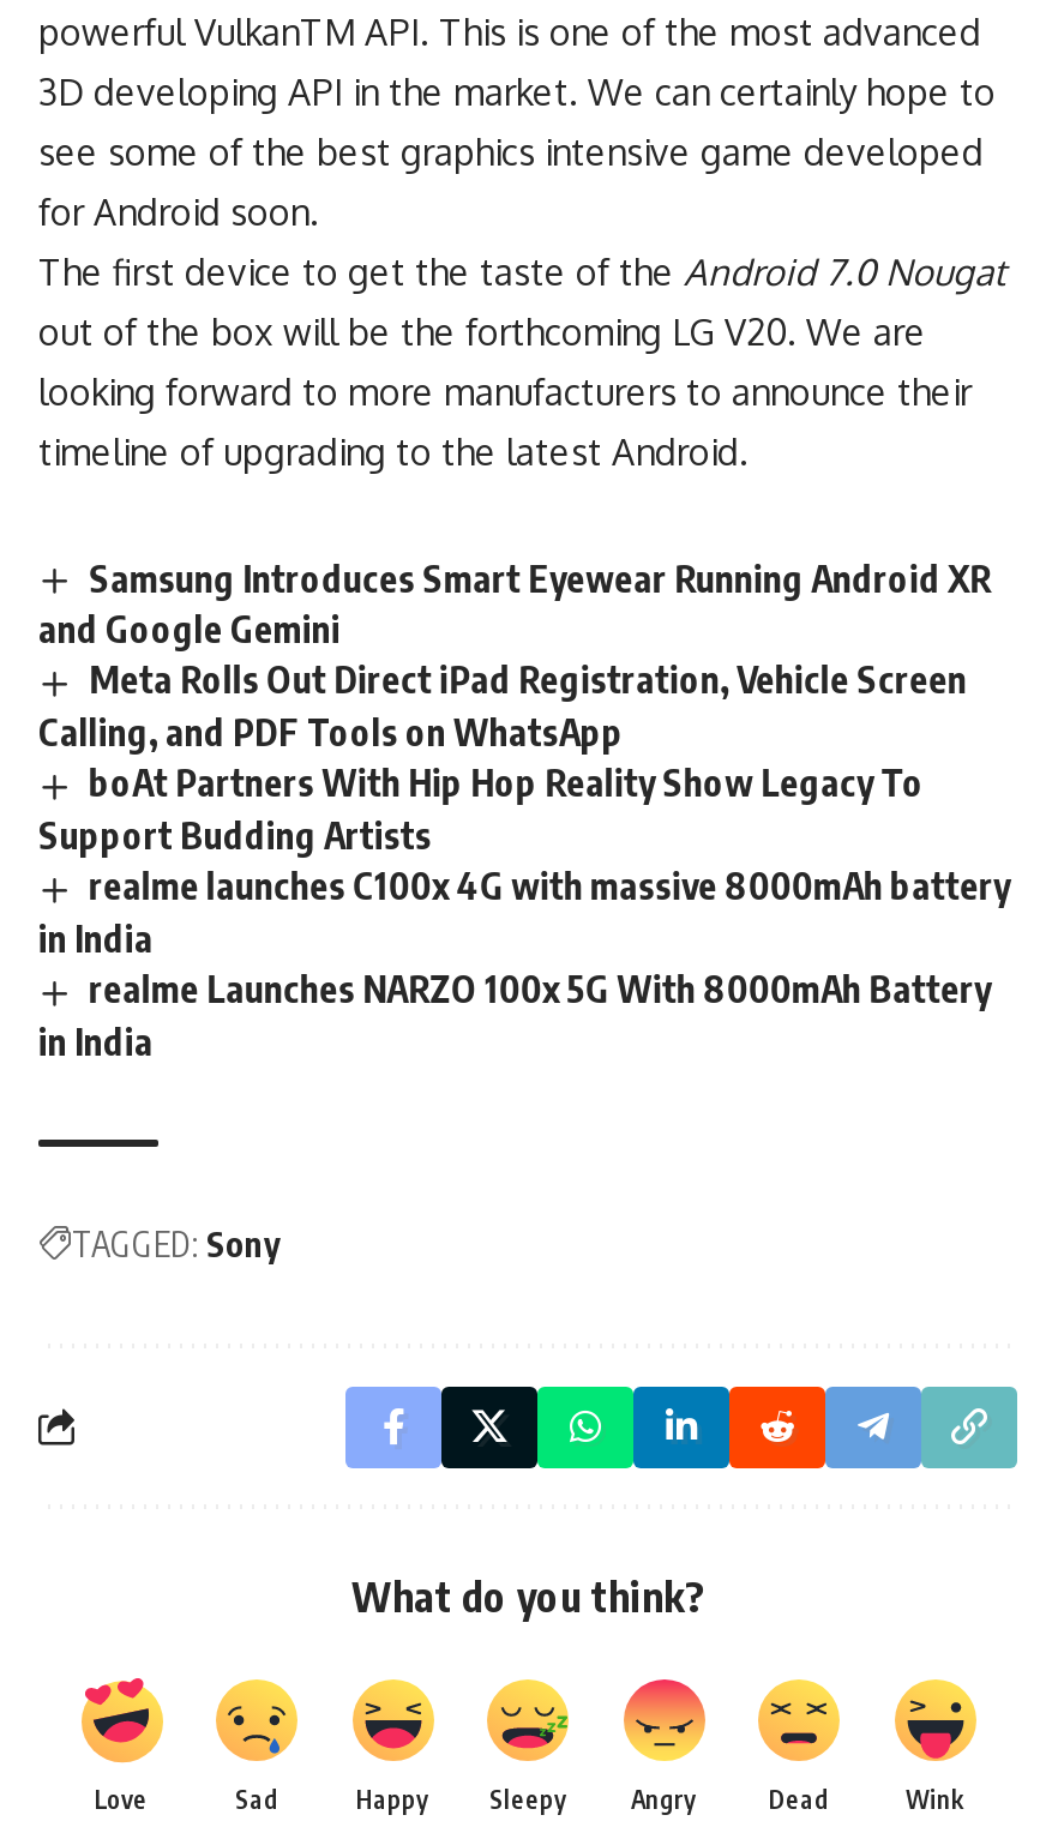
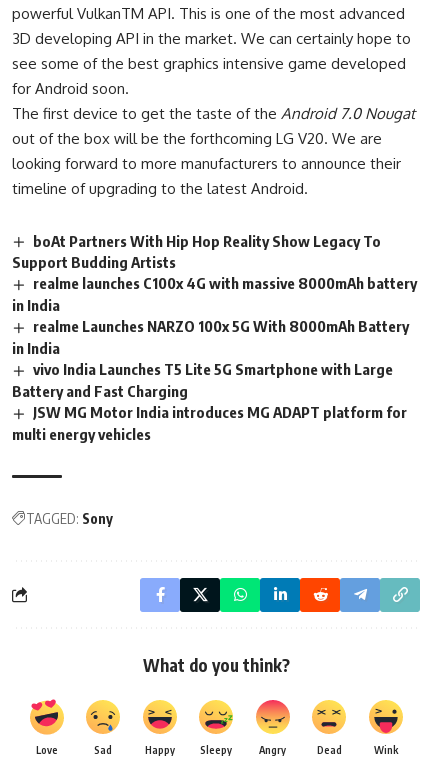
[38,555,991,754] Samsung Introduces Smart Eyewear Running Android XR | and Google Gemini | Meta Rolls Out Direct iPad Registration, Vehicle Screen | Calling, and PDF Tools on WhatsApp -> none
moved [38,761,1010,1063] -> [12,231,417,357]: boAt Partners With Hip Hop Reality Show Legacy To | Support Budding Artists | realme launches C100x 4G with massive 8000mAh battery | in India | realme Launches NARZO 100x 5G With 8000mAh Battery | in India
none -> [12,360,407,443] vivo India Launches T5 Lite 5G Smartphone with Large | Battery and Fast Charging | JSW MG Motor India introduces MG ADAPT platform for | multi energy vehicles

